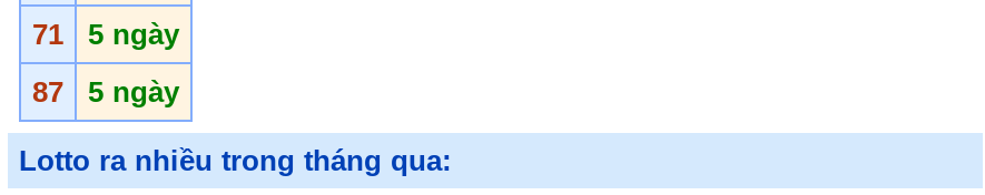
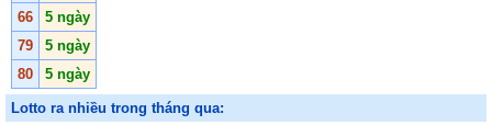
[32,18,179,51] 71 5 ngày -> [18,9,90,25] 66 5 ngày
[32,75,63,109] 87 -> [18,37,90,82] 79 | 5 ngày | 80

